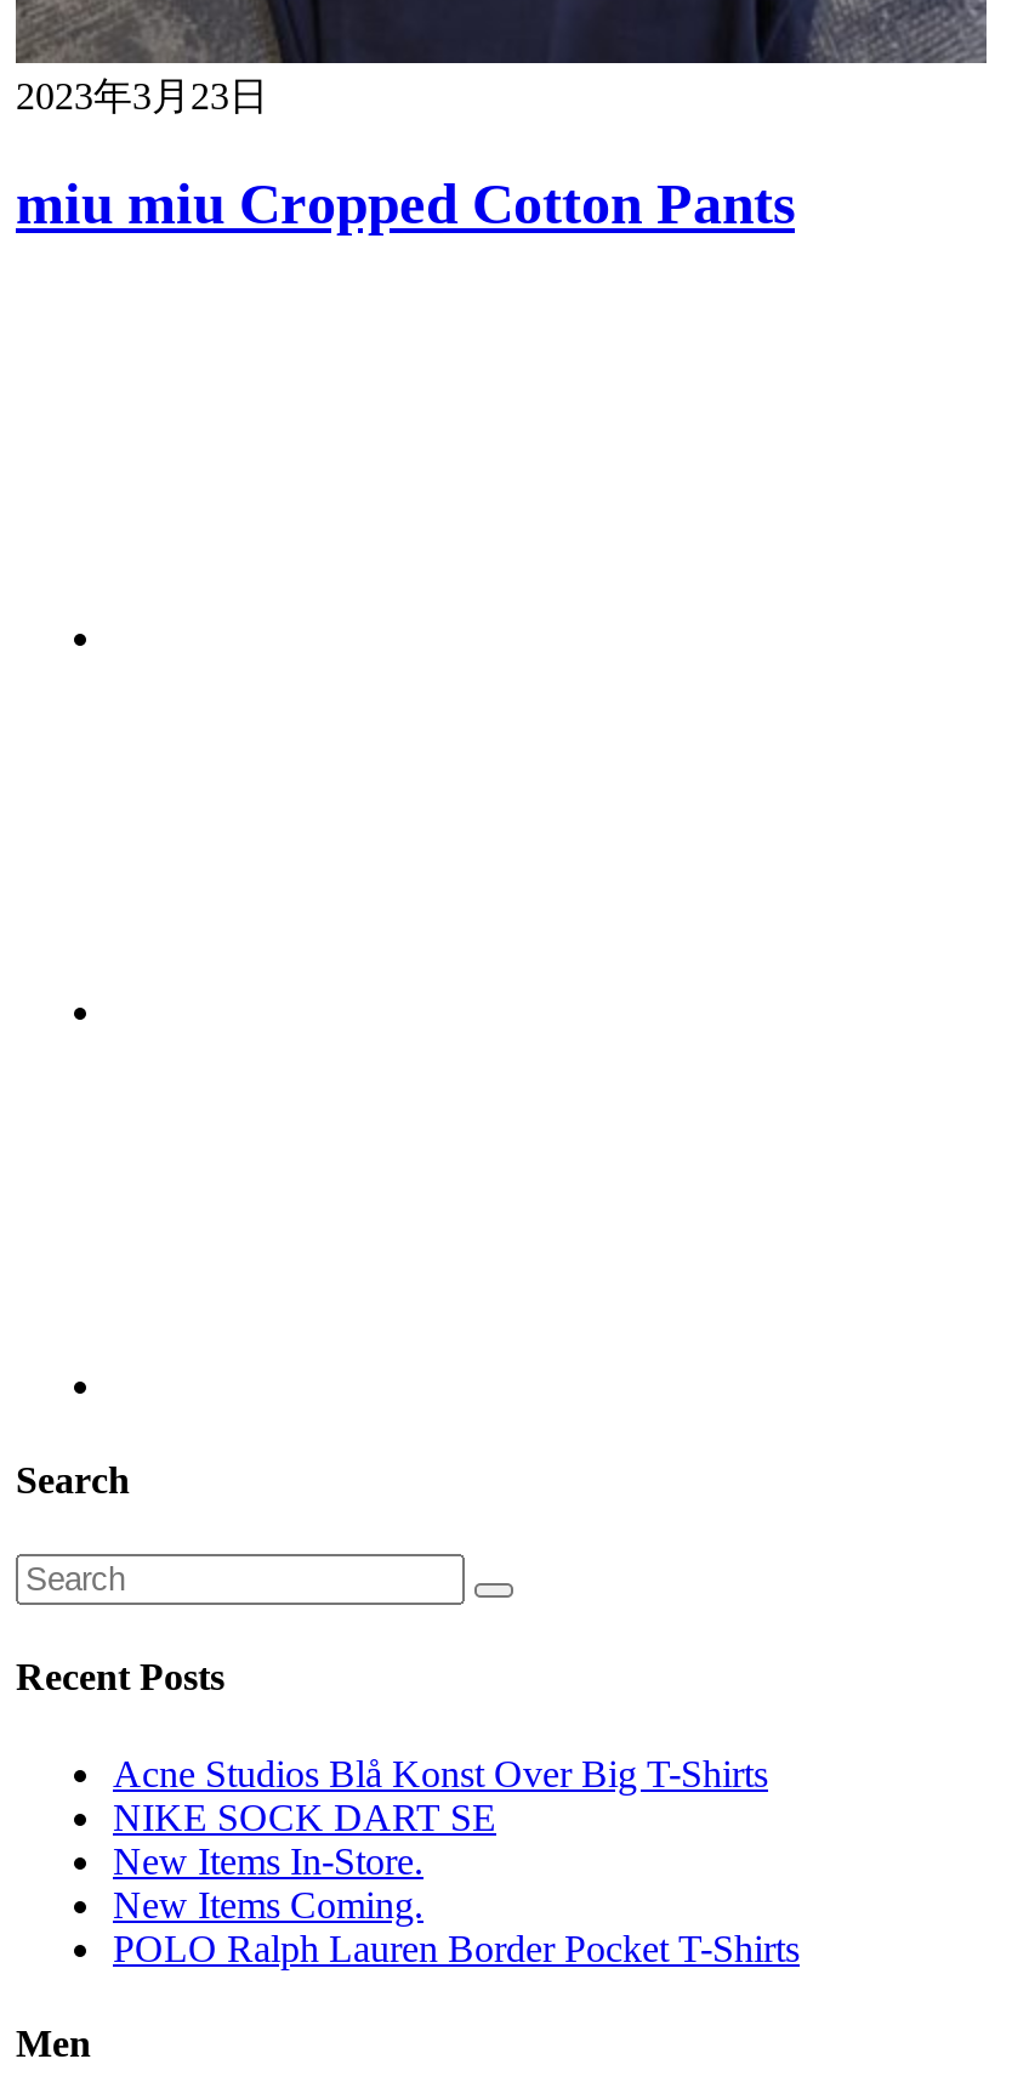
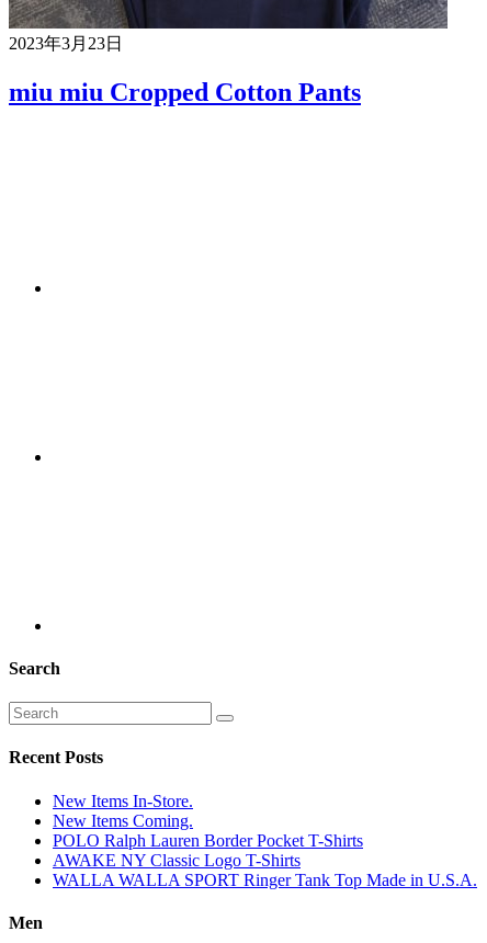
[113,1752,768,1837] Acne Studios Blå Konst Over Big T-Shirts | NIKE SOCK DART SE -> none
moved [113,1840,800,1968] -> [53,791,363,849]: New Items In-Store. | New Items Coming. | POLO Ralph Lauren Border Pocket T-Shirts
none -> [53,850,477,889] AWAKE NY Classic Logo T-Shirts | WALLA WALLA SPORT Ringer Tank Top Made in U.S.A.

